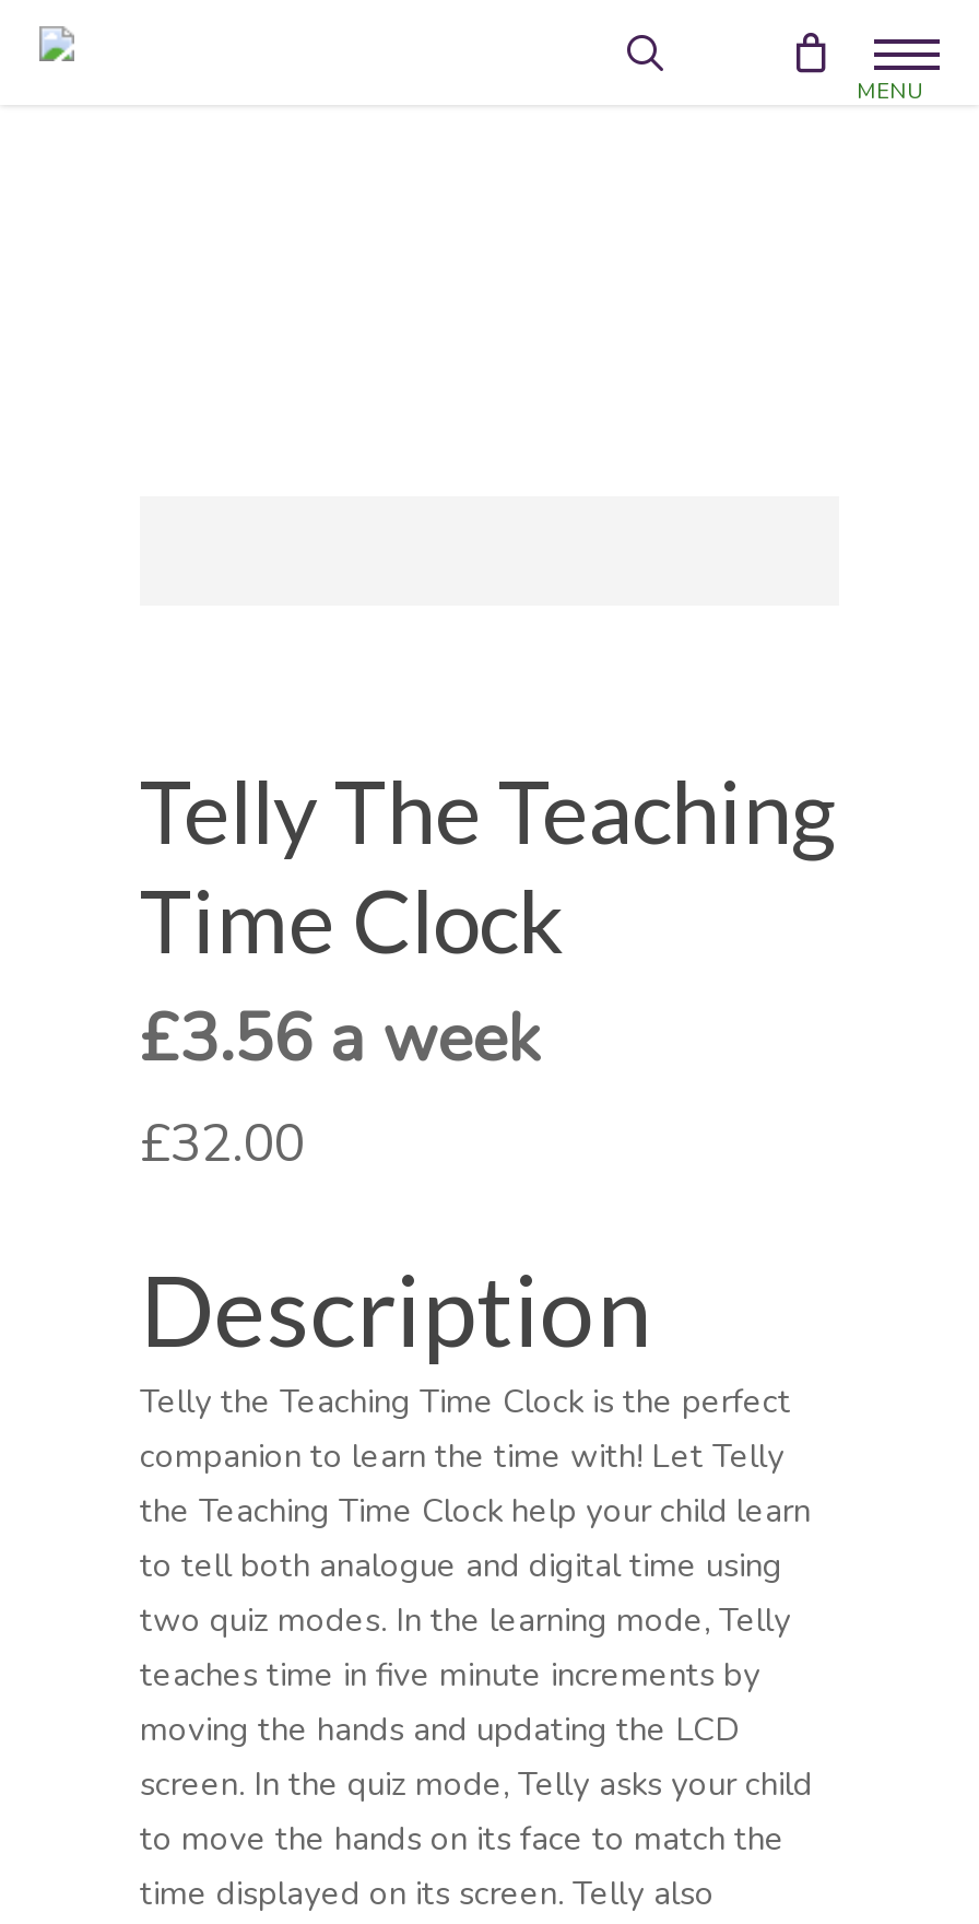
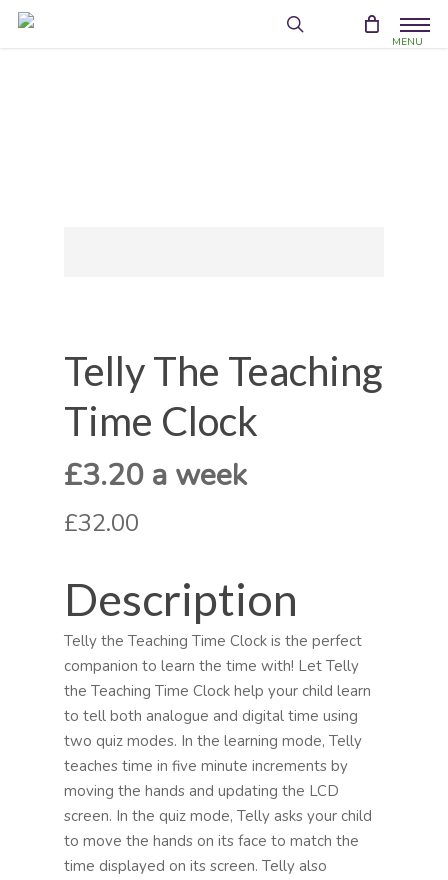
[140,995,540,1085] £3.56 a week -> [64,455,247,496] £3.20 a week

